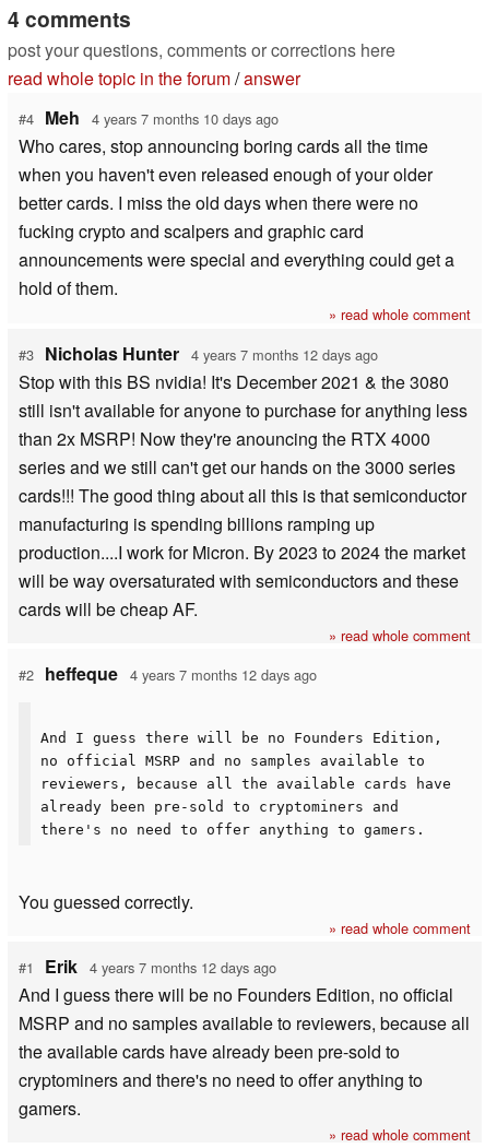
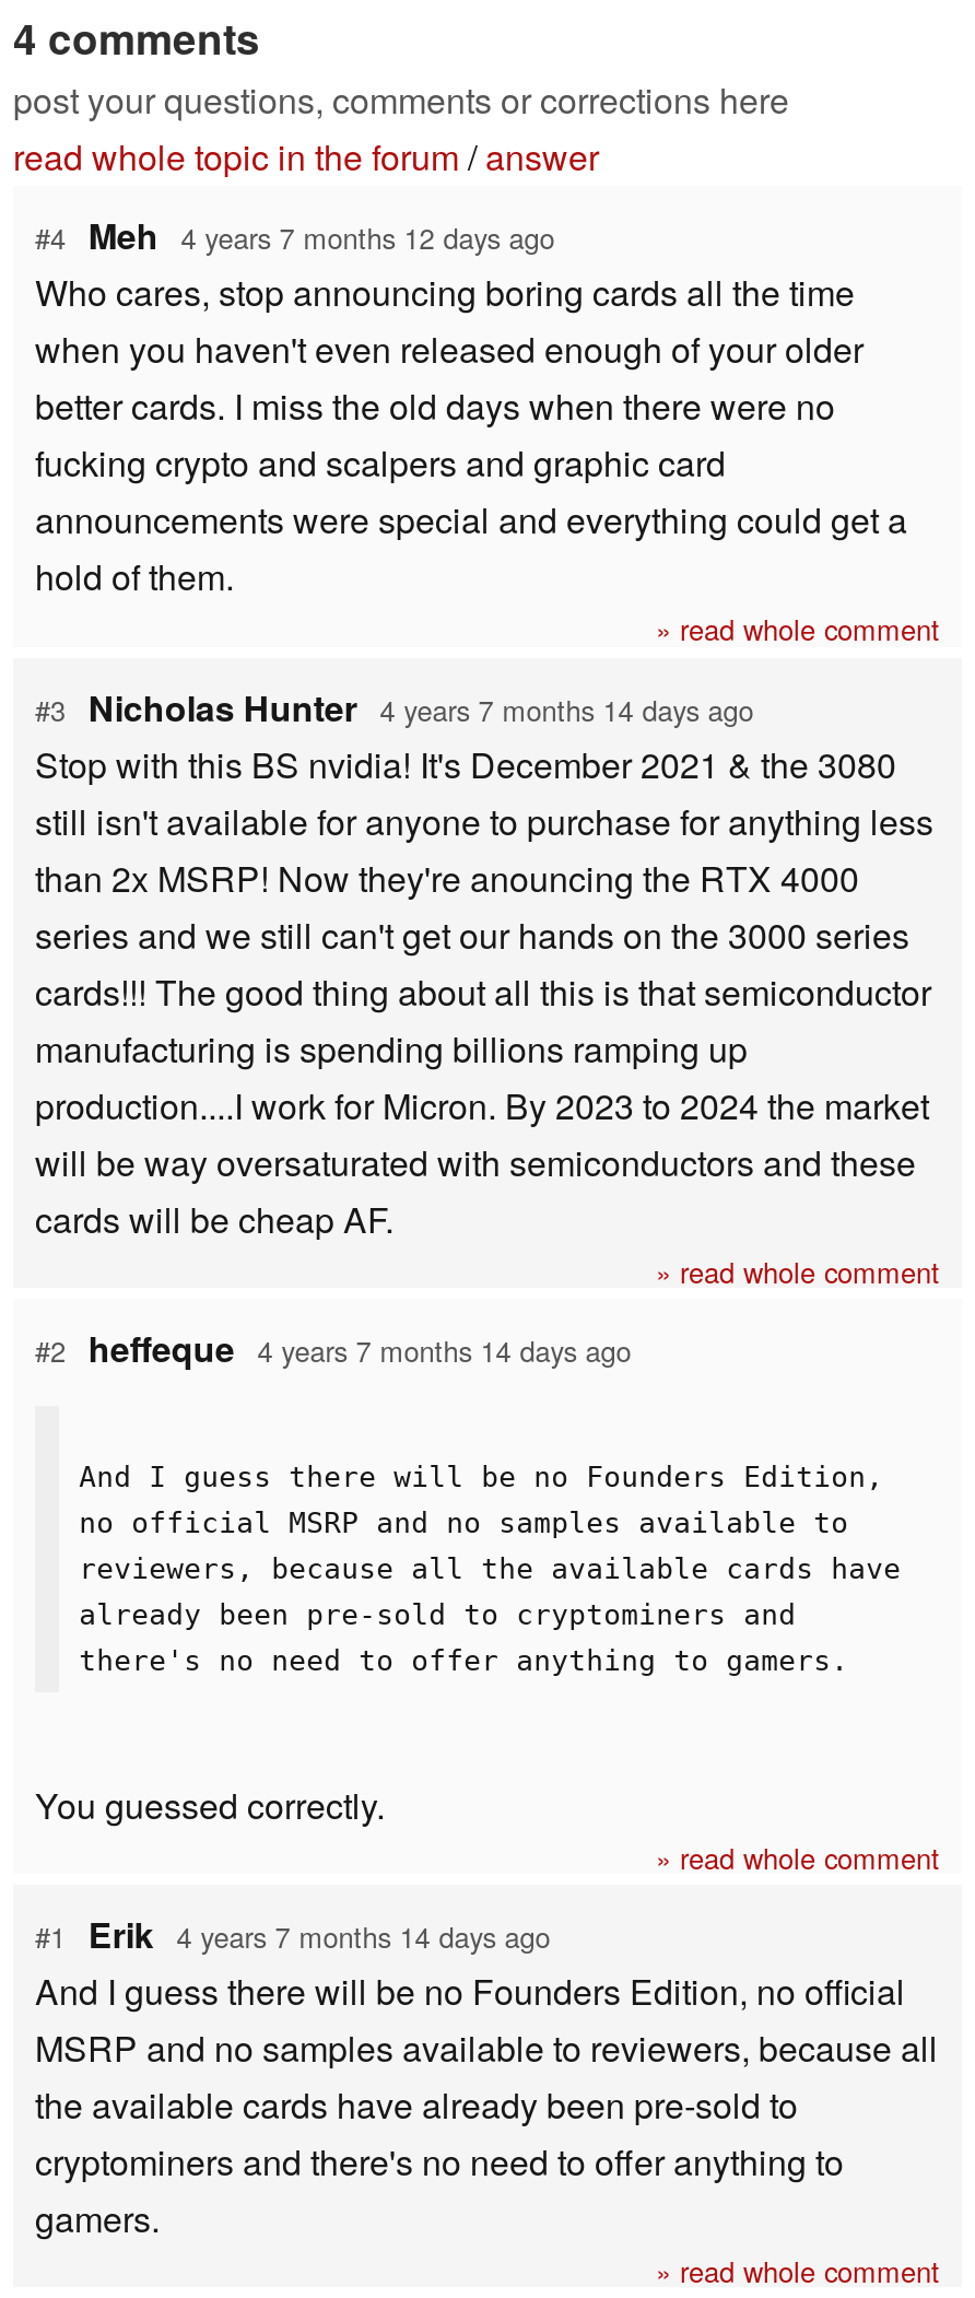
[19,105,278,130] #4 Meh 4 years 7 months 10 days ago -> [35,211,555,261] #4 Meh 4 years 7 months 12 days ago
[19,340,378,365] #3 Nicholas Hunter 4 years 7 months 12 days ago -> [35,681,754,732] #3 Nicholas Hunter 4 years 7 months 14 days ago
[19,661,317,686] #2 heffeque 4 years 7 months 12 days ago -> [35,1322,631,1373] #2 heffeque 4 years 7 months 14 days ago
[19,954,276,979] #1 Erik 4 years 7 months 12 days ago -> [35,1909,550,1960] #1 Erik 4 years 7 months 14 days ago

